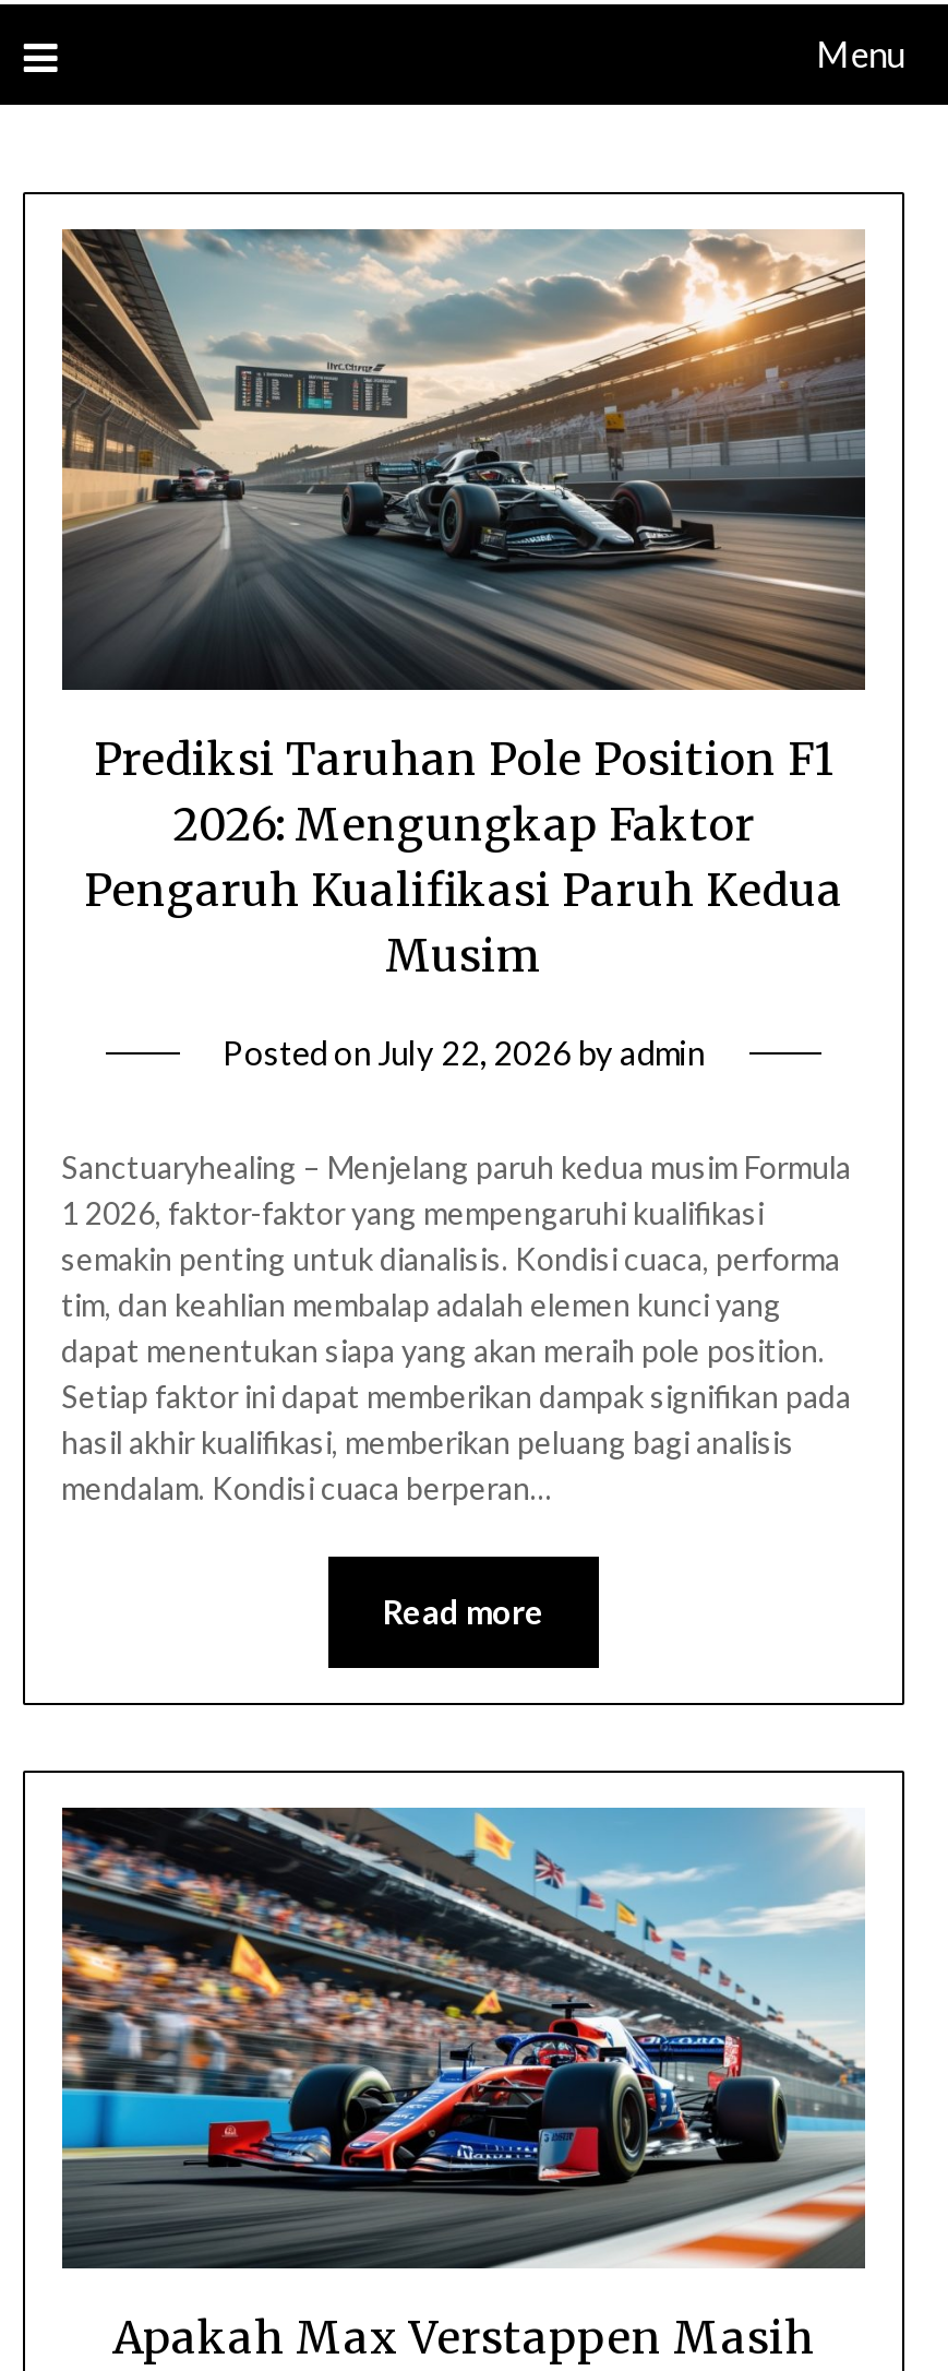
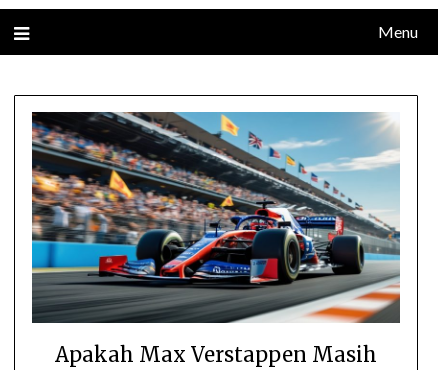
[60,227,867,1631] [image] | Prediksi Taruhan Pole Position F1 | 2026: Mengungkap Faktor | Pengaruh Kualifikasi Paruh Kedua | Musim | Posted on July 22, 2026 by admin | Sanctuaryhealing – Menjelang paruh kedua musim Formula | 1 2026, faktor-faktor yang mempengaruhi kualifikasi | semakin penting untuk dianalisis. Kondisi cuaca, performa | tim, dan keahlian membalap adalah elemen kunci yang | dapat menentukan siapa yang akan meraih pole position. | Setiap faktor ini dapat memberikan dampak signifikan pada | hasil akhir kualifikasi, memberikan peluang bagi analisis | mendalam. Kondisi cuaca berperan… | Read more -> none

